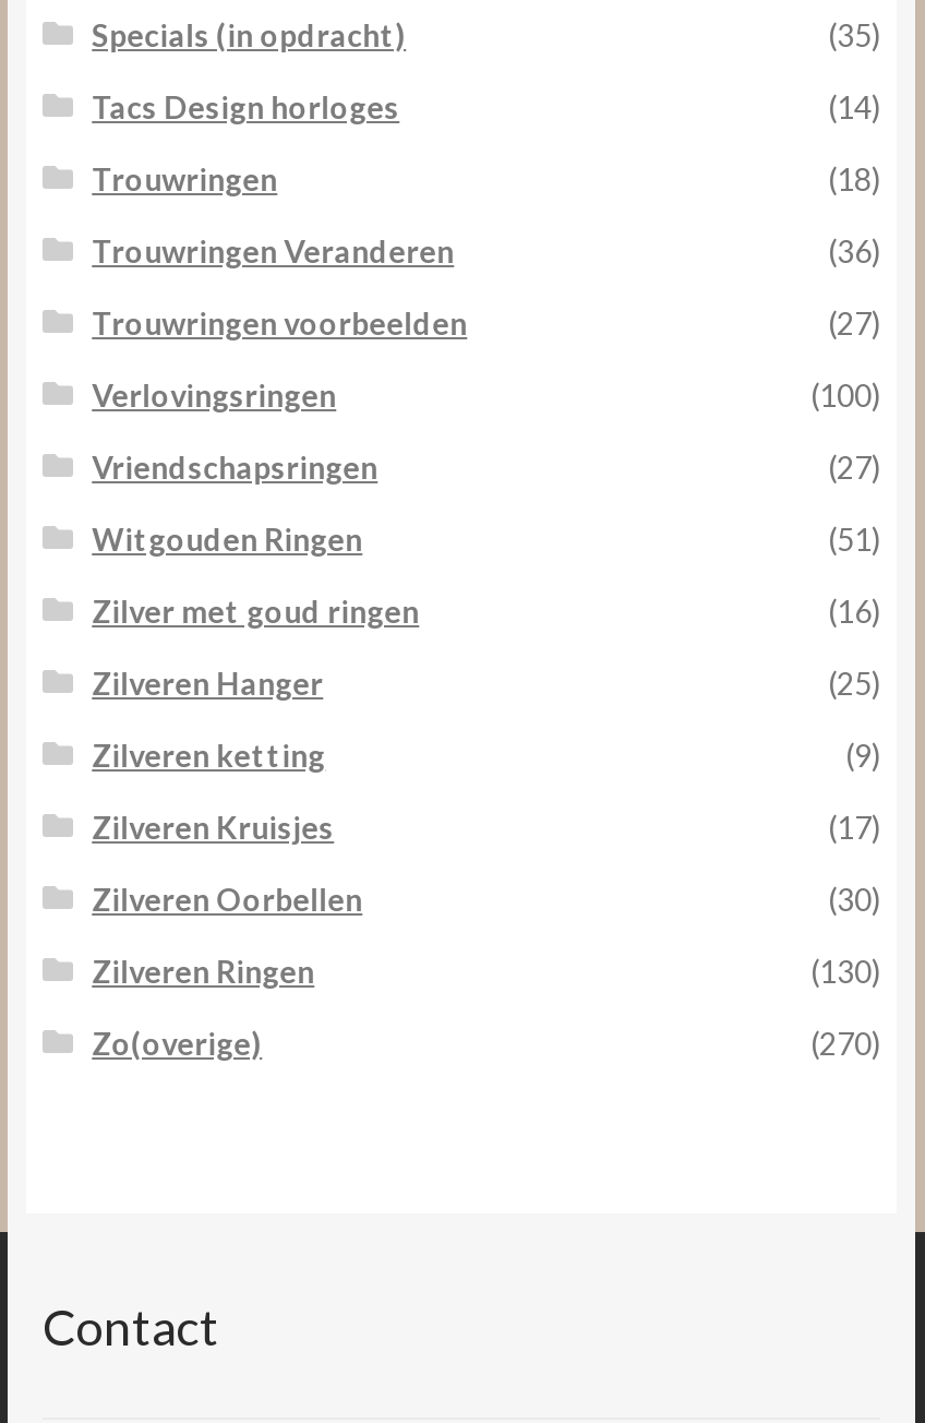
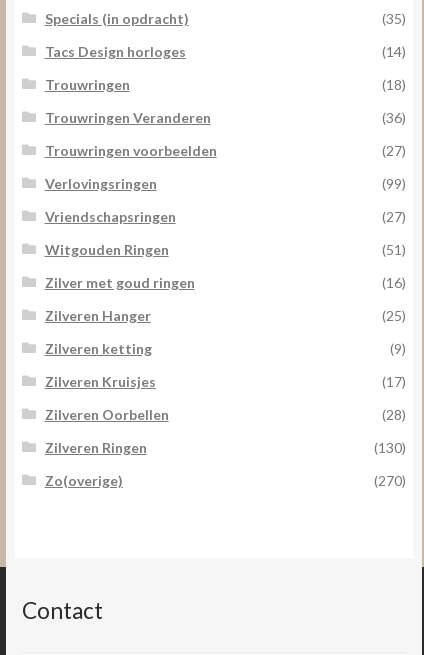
[810,376,880,413] (100) -> [382,175,406,192] (99)
[828,880,880,917] (30) -> [382,406,406,423] (28)

